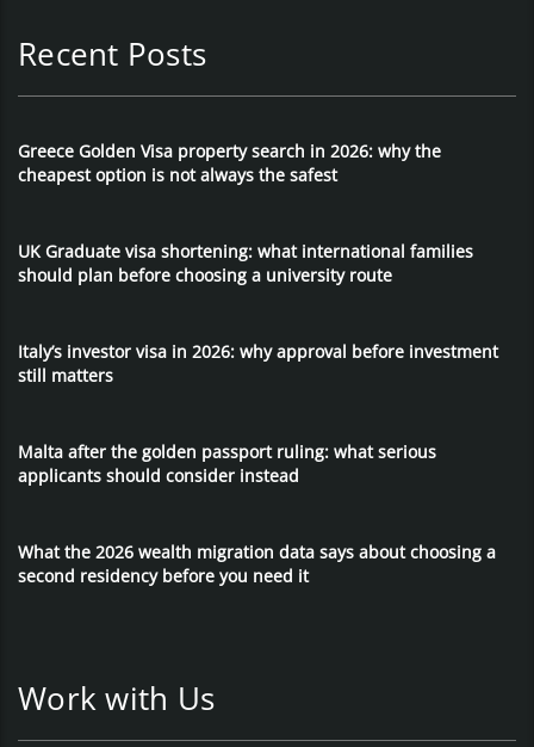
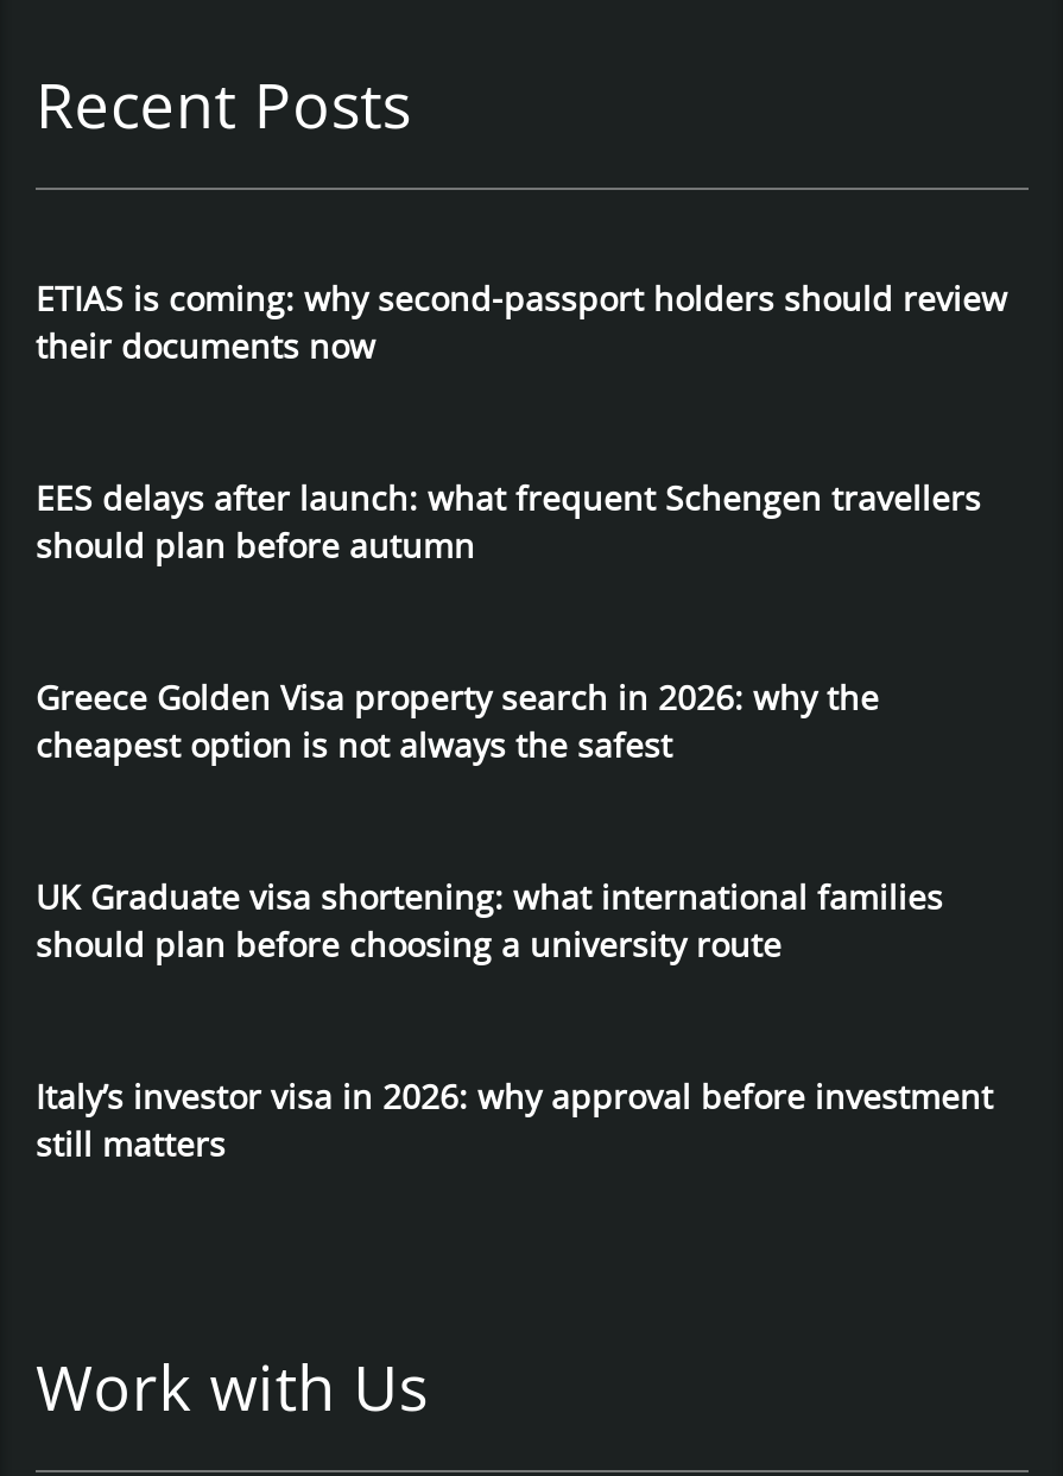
none -> [36,276,1007,568] ETIAS is coming: why second-passport holders should review | their documents now | EES delays after launch: what frequent Schengen travellers | should plan before autumn
moved [18,140,498,387] -> [36,675,993,1167]: Greece Golden Visa property search in 2026: why the | cheapest option is not always the safest | UK Graduate visa shortening: what international families | should plan before choosing a university route | Italy’s investor visa in 2026: why approval before investment | still matters
[18,441,496,587] Malta after the golden passport ruling: what serious | applicants should consider instead | What the 2026 wealth migration data says about choosing a | second residency before you need it -> none

